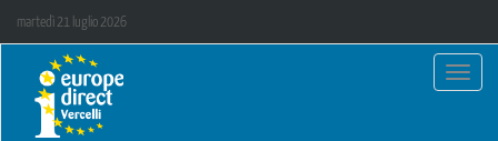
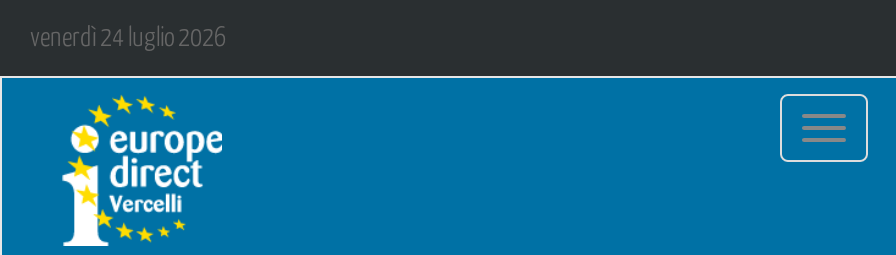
[17,11,127,30] martedì 21 luglio 2026 -> [30,18,226,52] venerdì 24 luglio 2026

